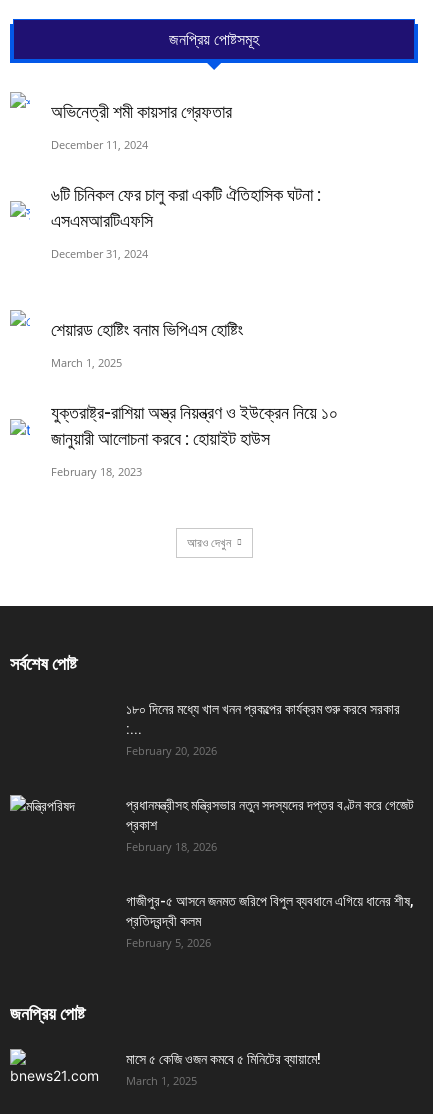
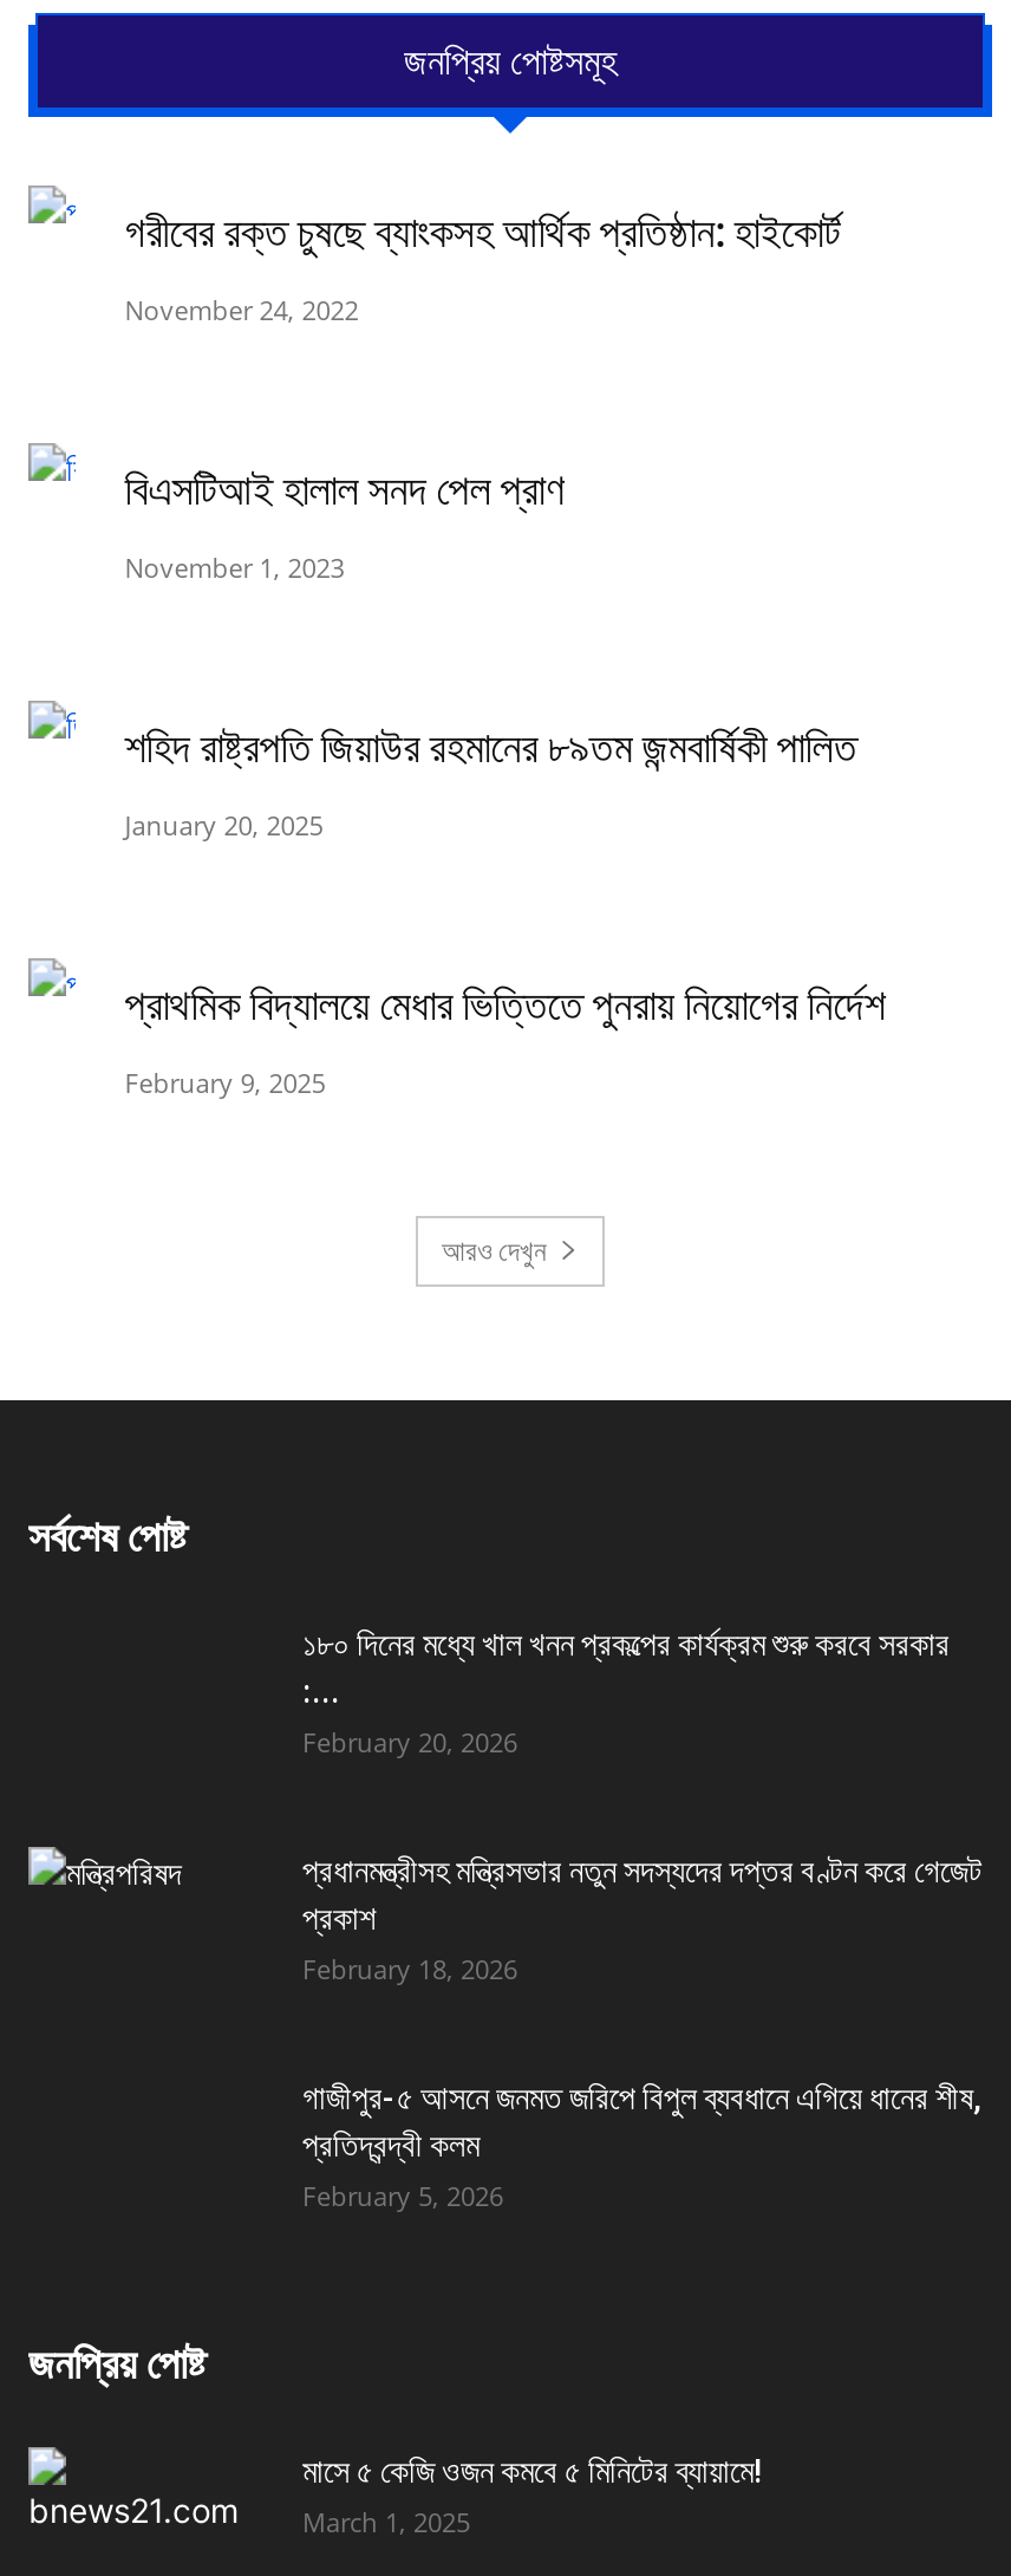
[51,101,232,122] অভিনেত্রী শমী কায়সার গ্রেফতার -> [125,207,840,256] গরীবের রক্ত চুষছে ব্যাংকসহ আর্থিক প্রতিষ্ঠান: হাইকোর্ট
[51,137,148,152] December 11, 2024 -> [125,292,359,327] November 24, 2022
[51,184,321,231] ৬টি চিনিকল ফের চালু করা একটি ঐতিহাসিক ঘটনা : | এসএমআরটিএফসি -> [125,464,564,514] বিএসটিআই হালাল সনদ পেল প্রাণ
[51,246,148,261] December 31, 2024 -> [125,549,344,585] November 1, 2023
[51,319,243,340] শেয়ারড হোষ্টিং বনাম ভিপিএস হোষ্টিং -> [125,722,857,772] শহিদ রাষ্ট্রপতি জিয়াউর রহমানের ৮৯তম জন্মবার্ষিকী পালিত
[51,355,122,370] March 1, 2025 -> [125,807,323,843] January 20, 2025
[51,402,338,449] যুক্তরাষ্ট্র-রাশিয়া অস্ত্র নিয়ন্ত্রণ ও ইউক্রেন নিয়ে ১০ | জানুয়ারী আলোচনা করবে : হোয়াইট হাউস -> [125,980,885,1029] প্রাথমিক বিদ্যালয়ে মেধার ভিত্তিতে পুনরায় নিয়োগের নির্দেশ
[51,464,142,479] February 18, 2023 -> [125,1065,326,1100] February 9, 2025

